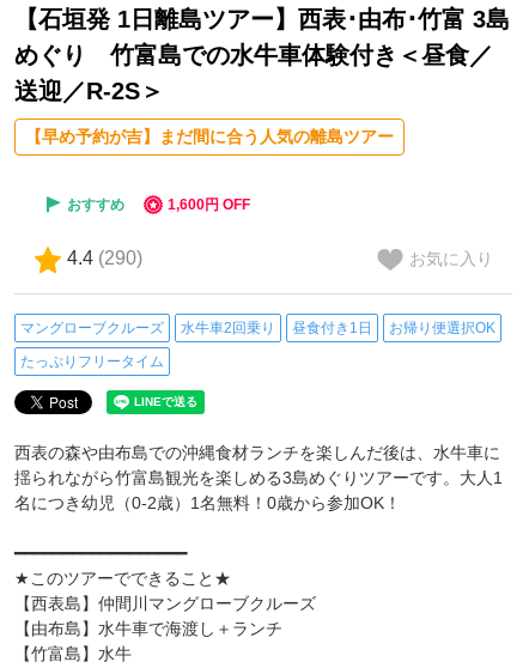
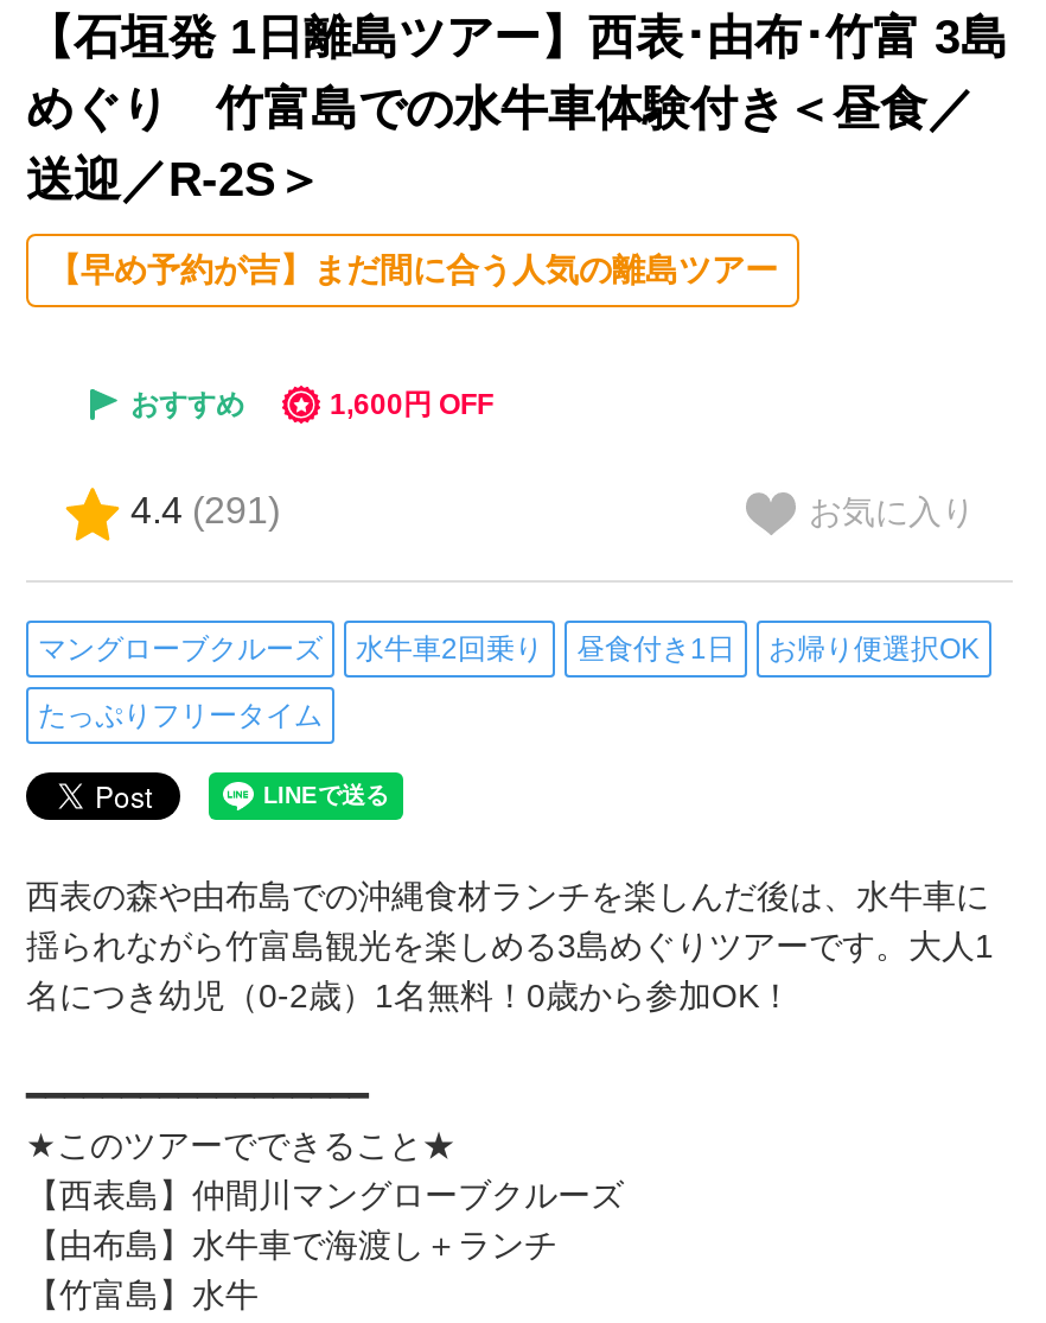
[67,248,142,268] 4.4 (290) -> [130,490,280,530] 4.4 (291)

